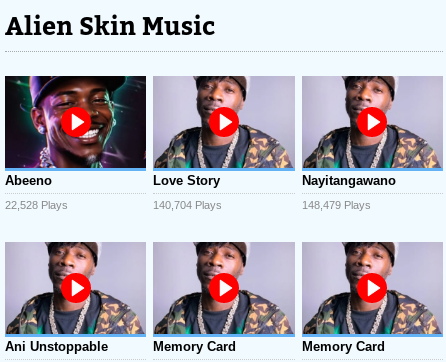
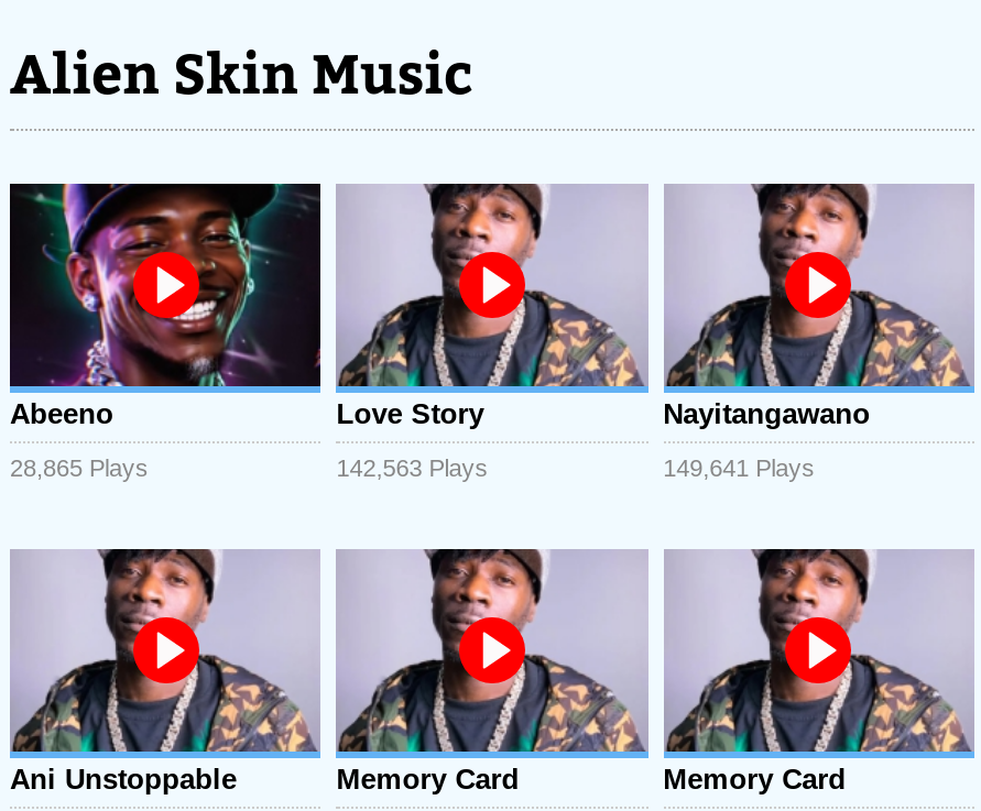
[5,199,68,211] 22,528 Plays -> [10,454,149,481] 28,865 Plays
[153,199,222,211] 140,704 Plays -> [336,454,488,481] 142,563 Plays
[302,199,371,211] 148,479 Plays -> [663,454,815,481] 149,641 Plays

